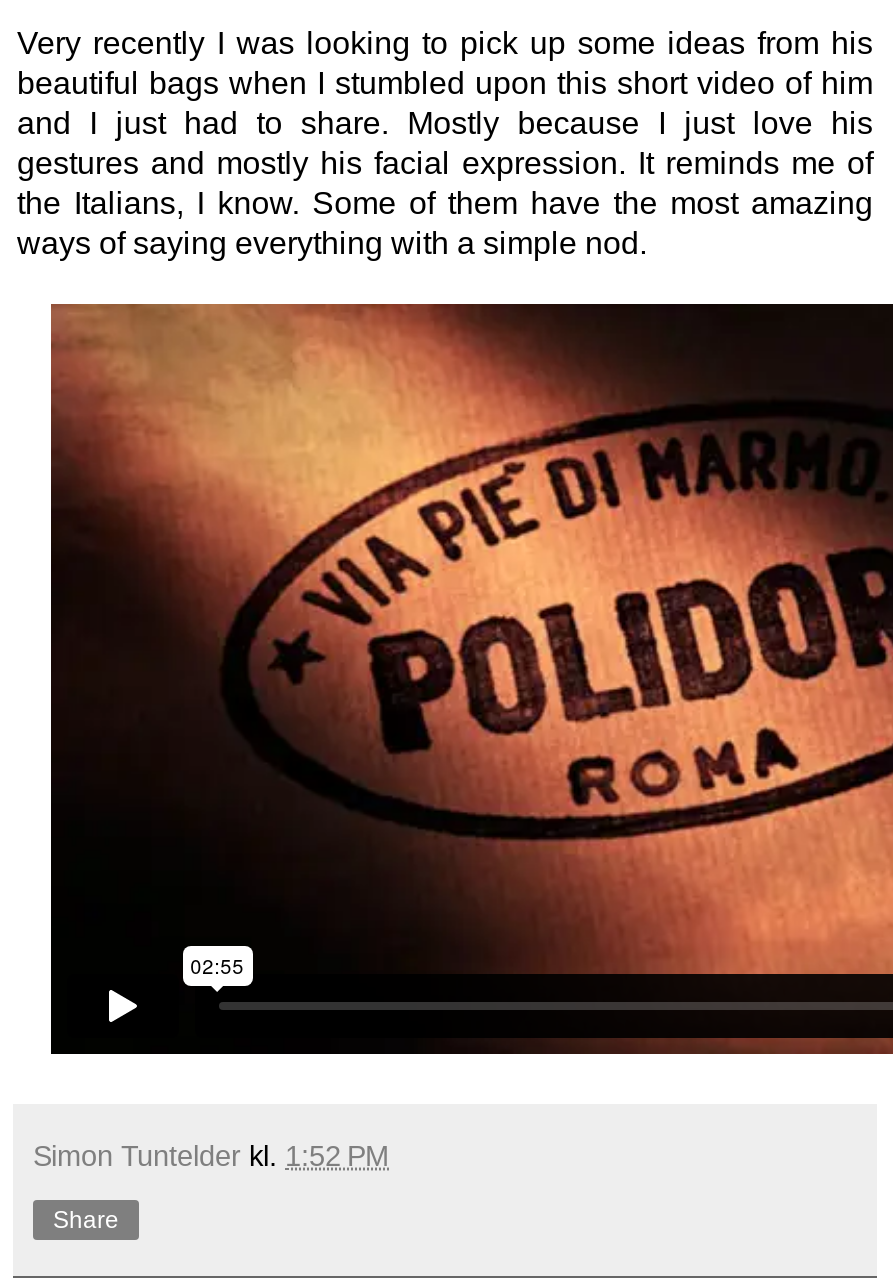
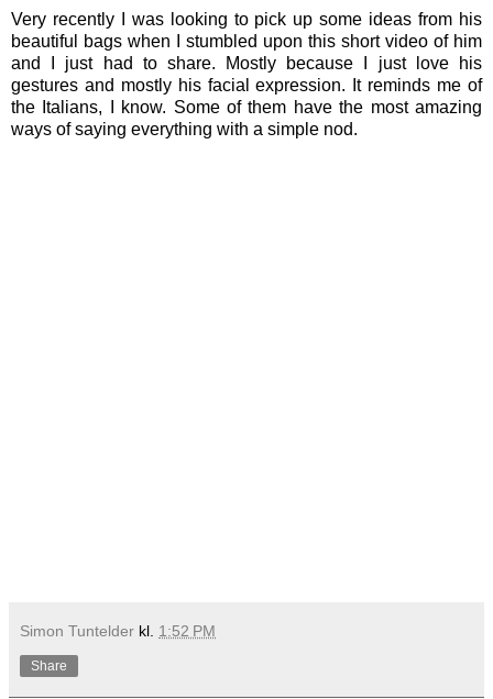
[49,302,887,1056] [image] -> none

